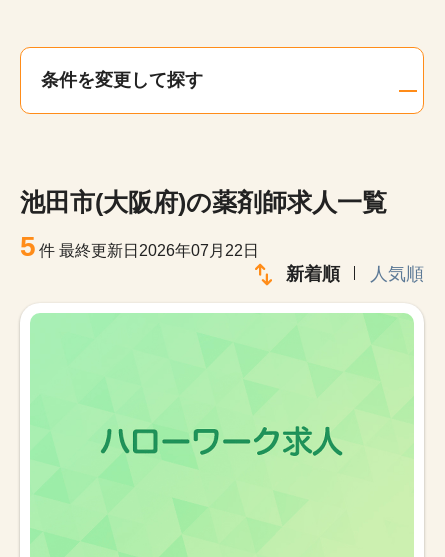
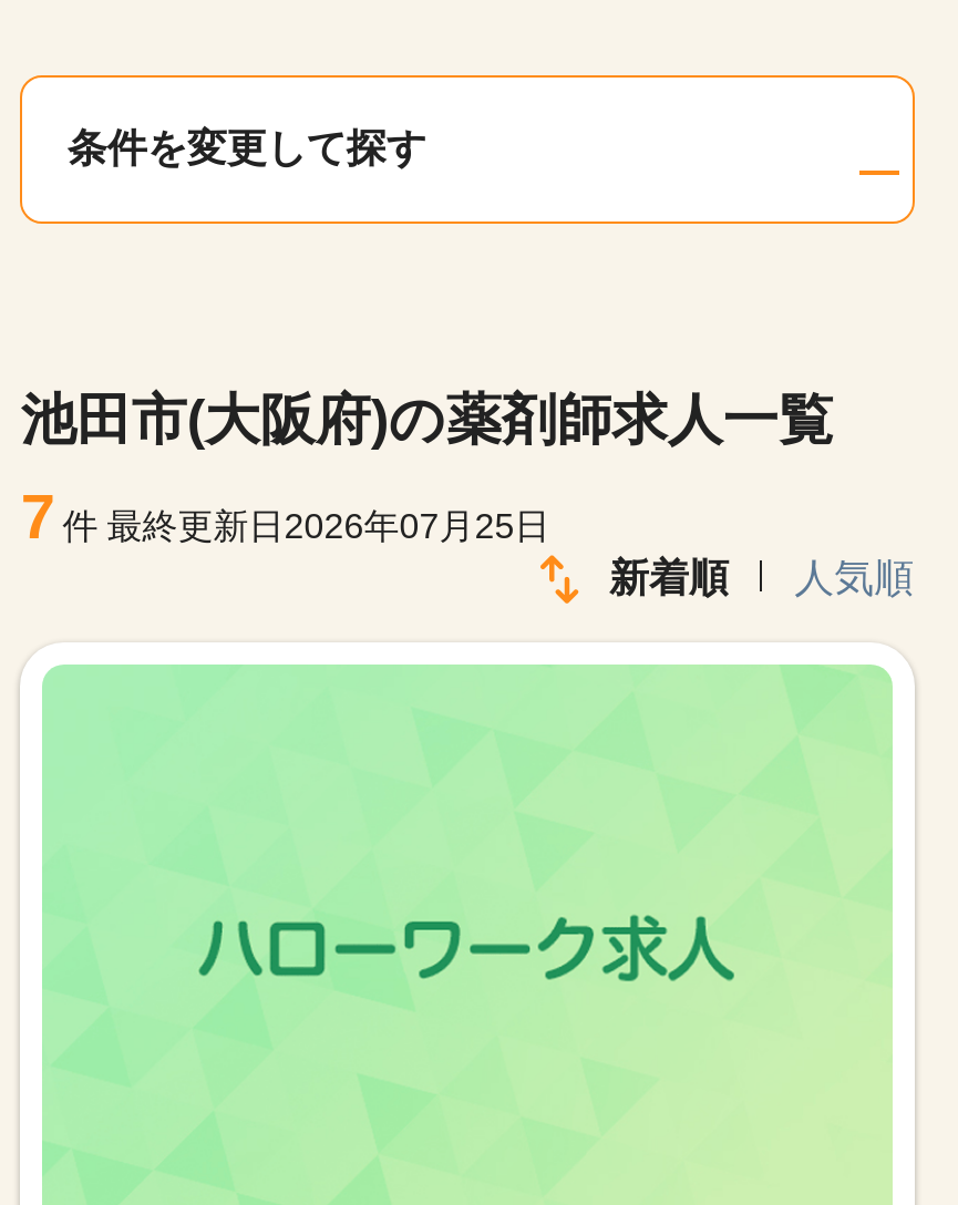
[20,231,259,262] 5 件最終更新日2026年07月22日 -> [21,484,550,552] 7 件最終更新日2026年07月25日

